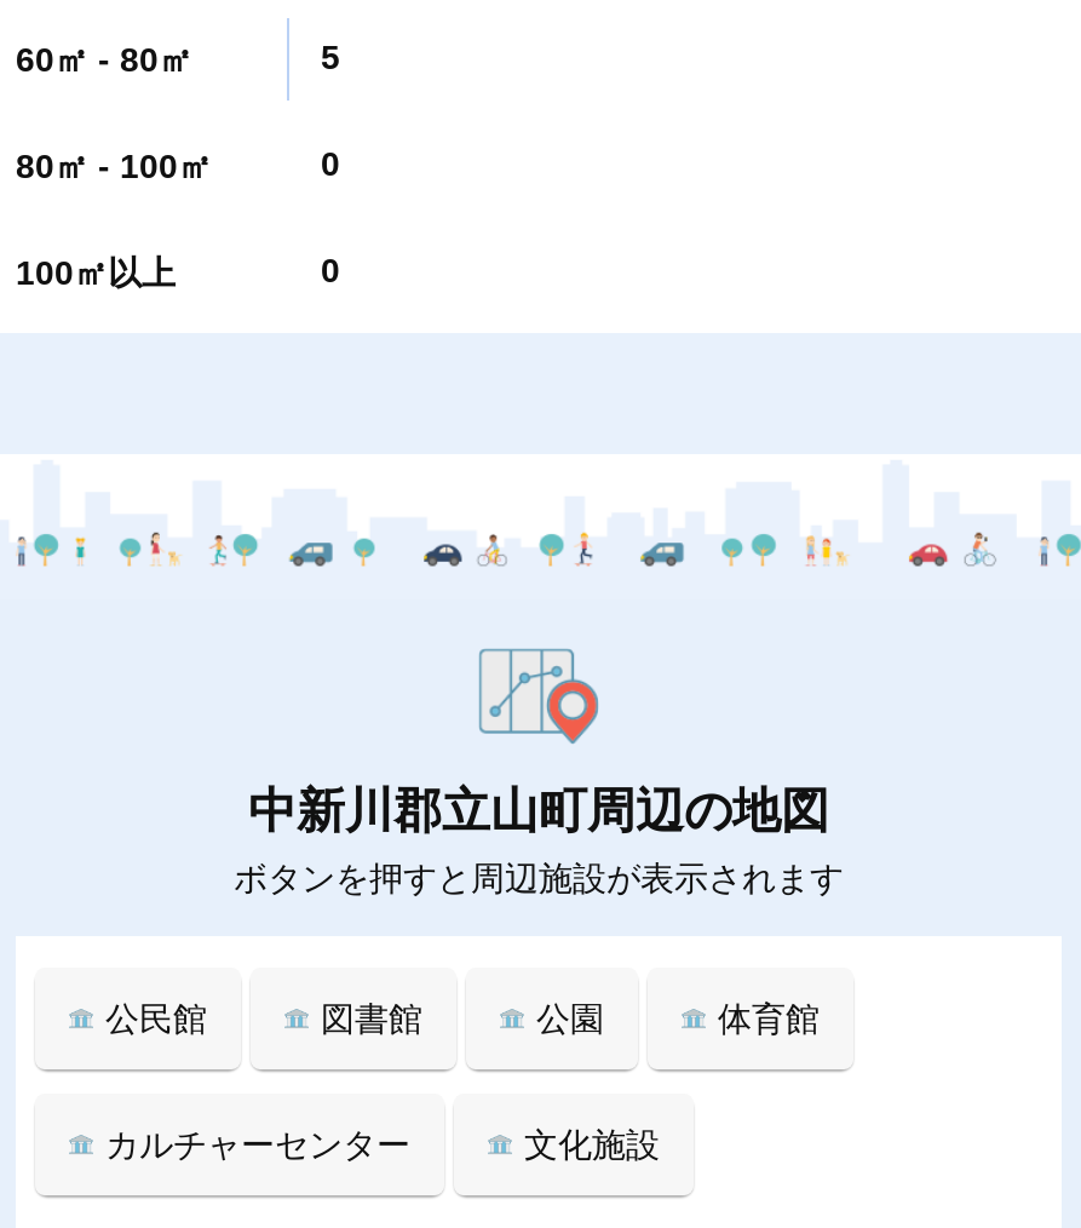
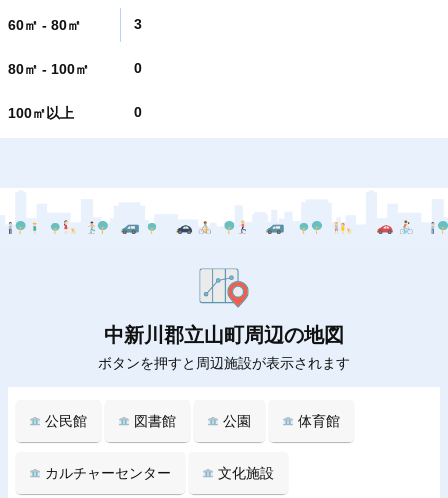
[321,38,340,77] 5 -> [134,16,142,32] 3

